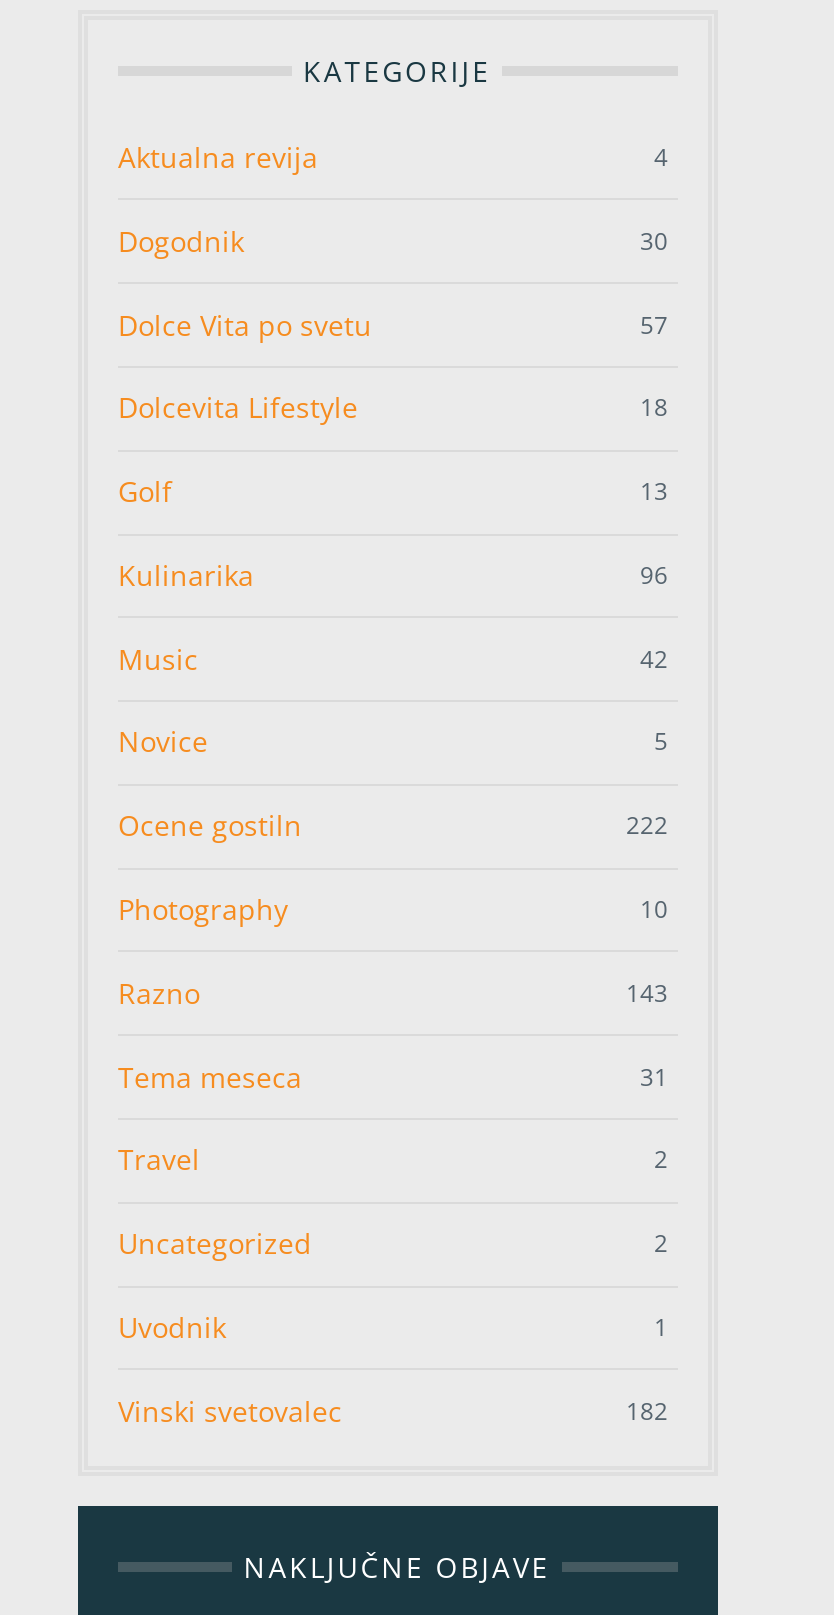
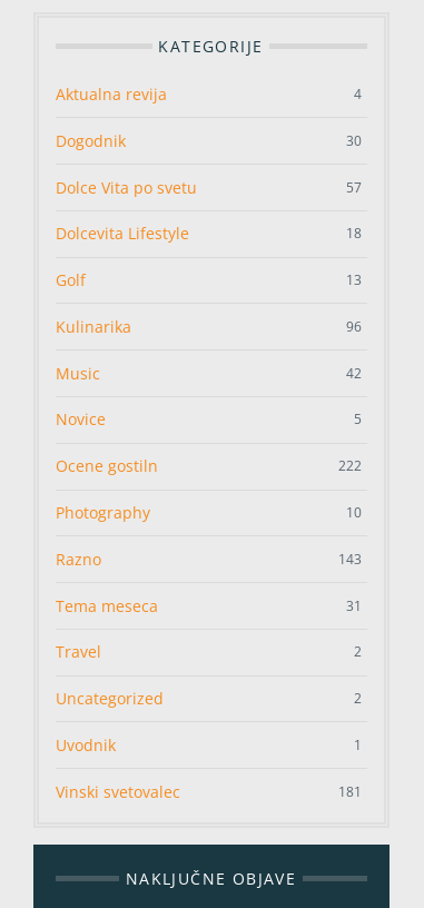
[626,1393,668,1427] 182 -> [338,782,362,801] 181

